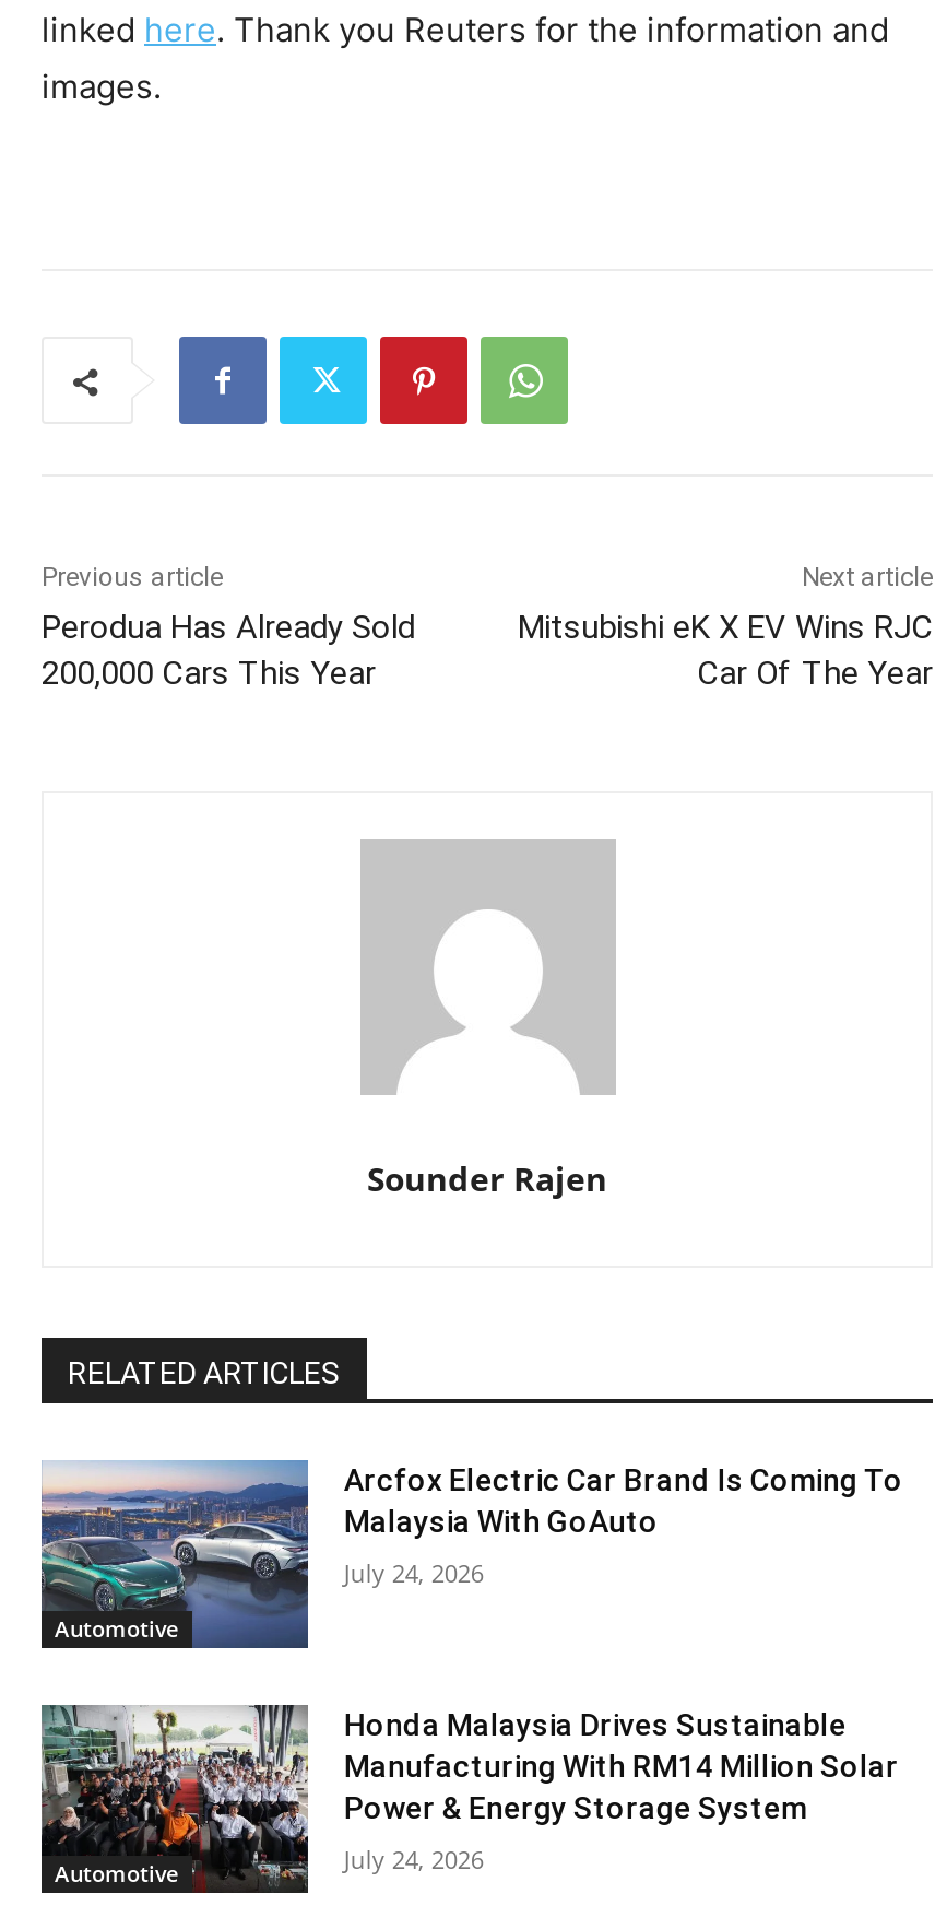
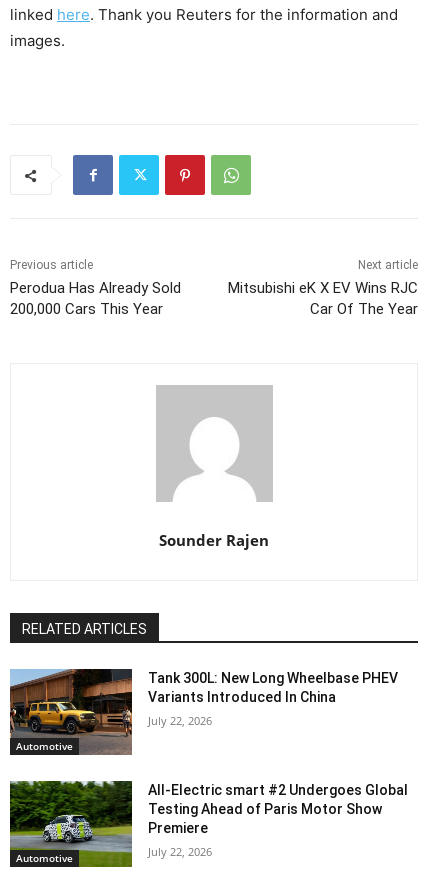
[39,1458,903,1650] [image] | Arcfox Electric Car Brand Is Coming To | Malaysia With GoAuto -> [9,668,398,755] [image] | Tank 300L: New Long Wheelbase PHEV | Variants Introduced In China
[344,1557,484,1590] July 24, 2026 -> [148,713,212,728] July 22, 2026
[39,1703,899,1895] [image] | Honda Malaysia Drives Sustainable | Manufacturing With RM14 Million Solar | Power & Energy Storage System -> [9,780,408,867] [image] | All-Electric smart #2 Undergoes Global | Testing Ahead of Paris Motor Show | Premiere
[344,1843,484,1876] July 24, 2026 -> [148,844,212,859] July 22, 2026

